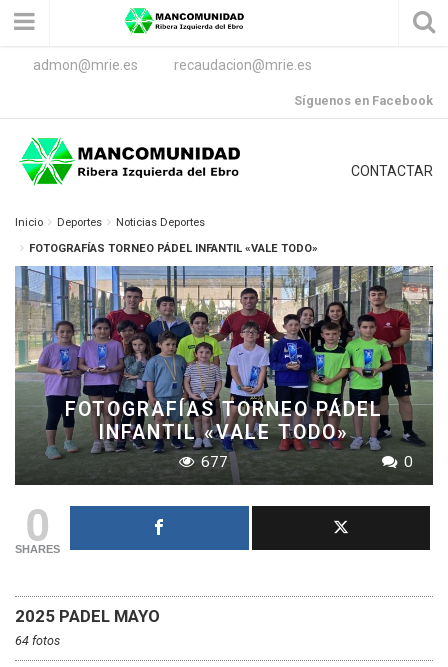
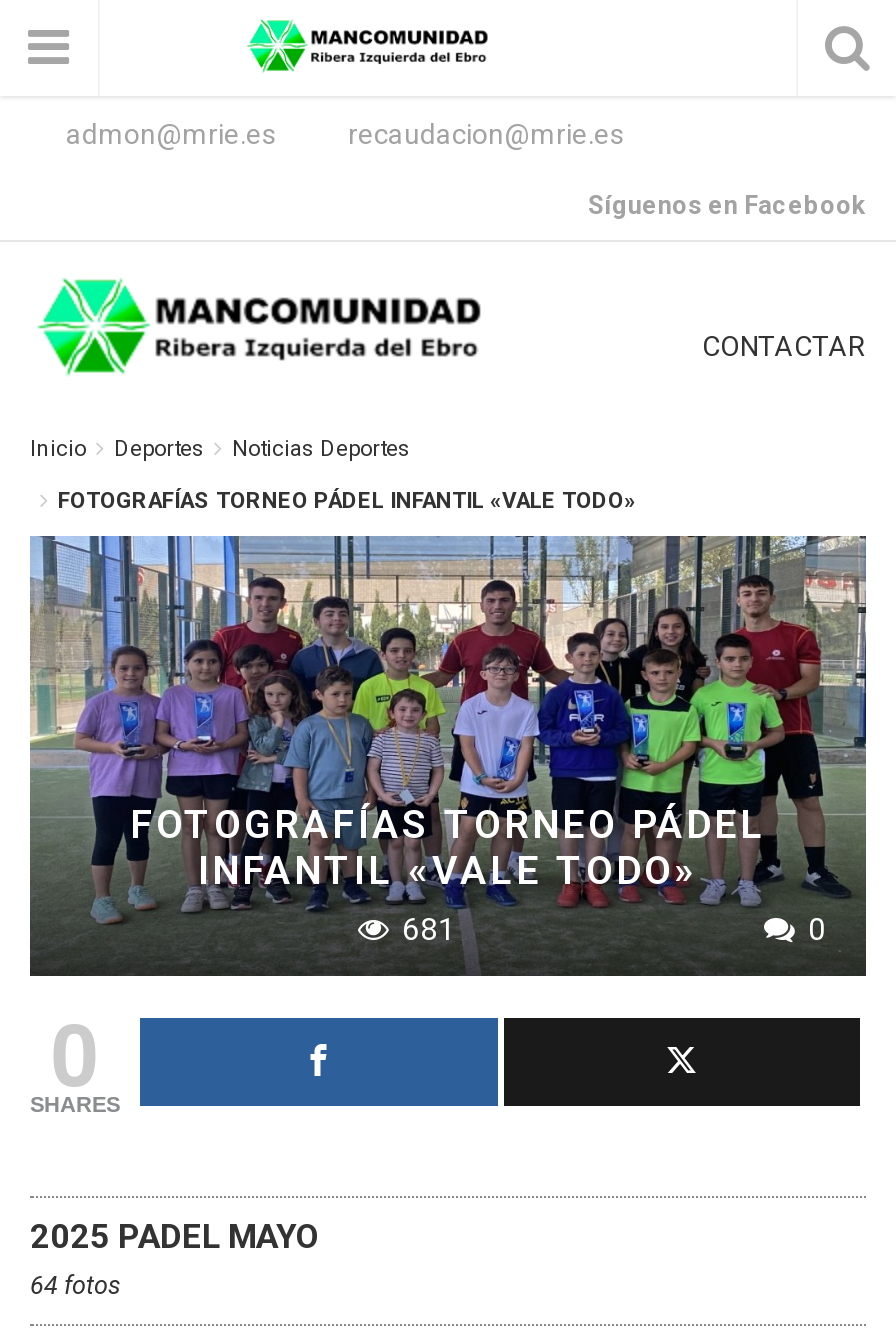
[197,453,228,471] 677 -> [394,911,456,947] 681

